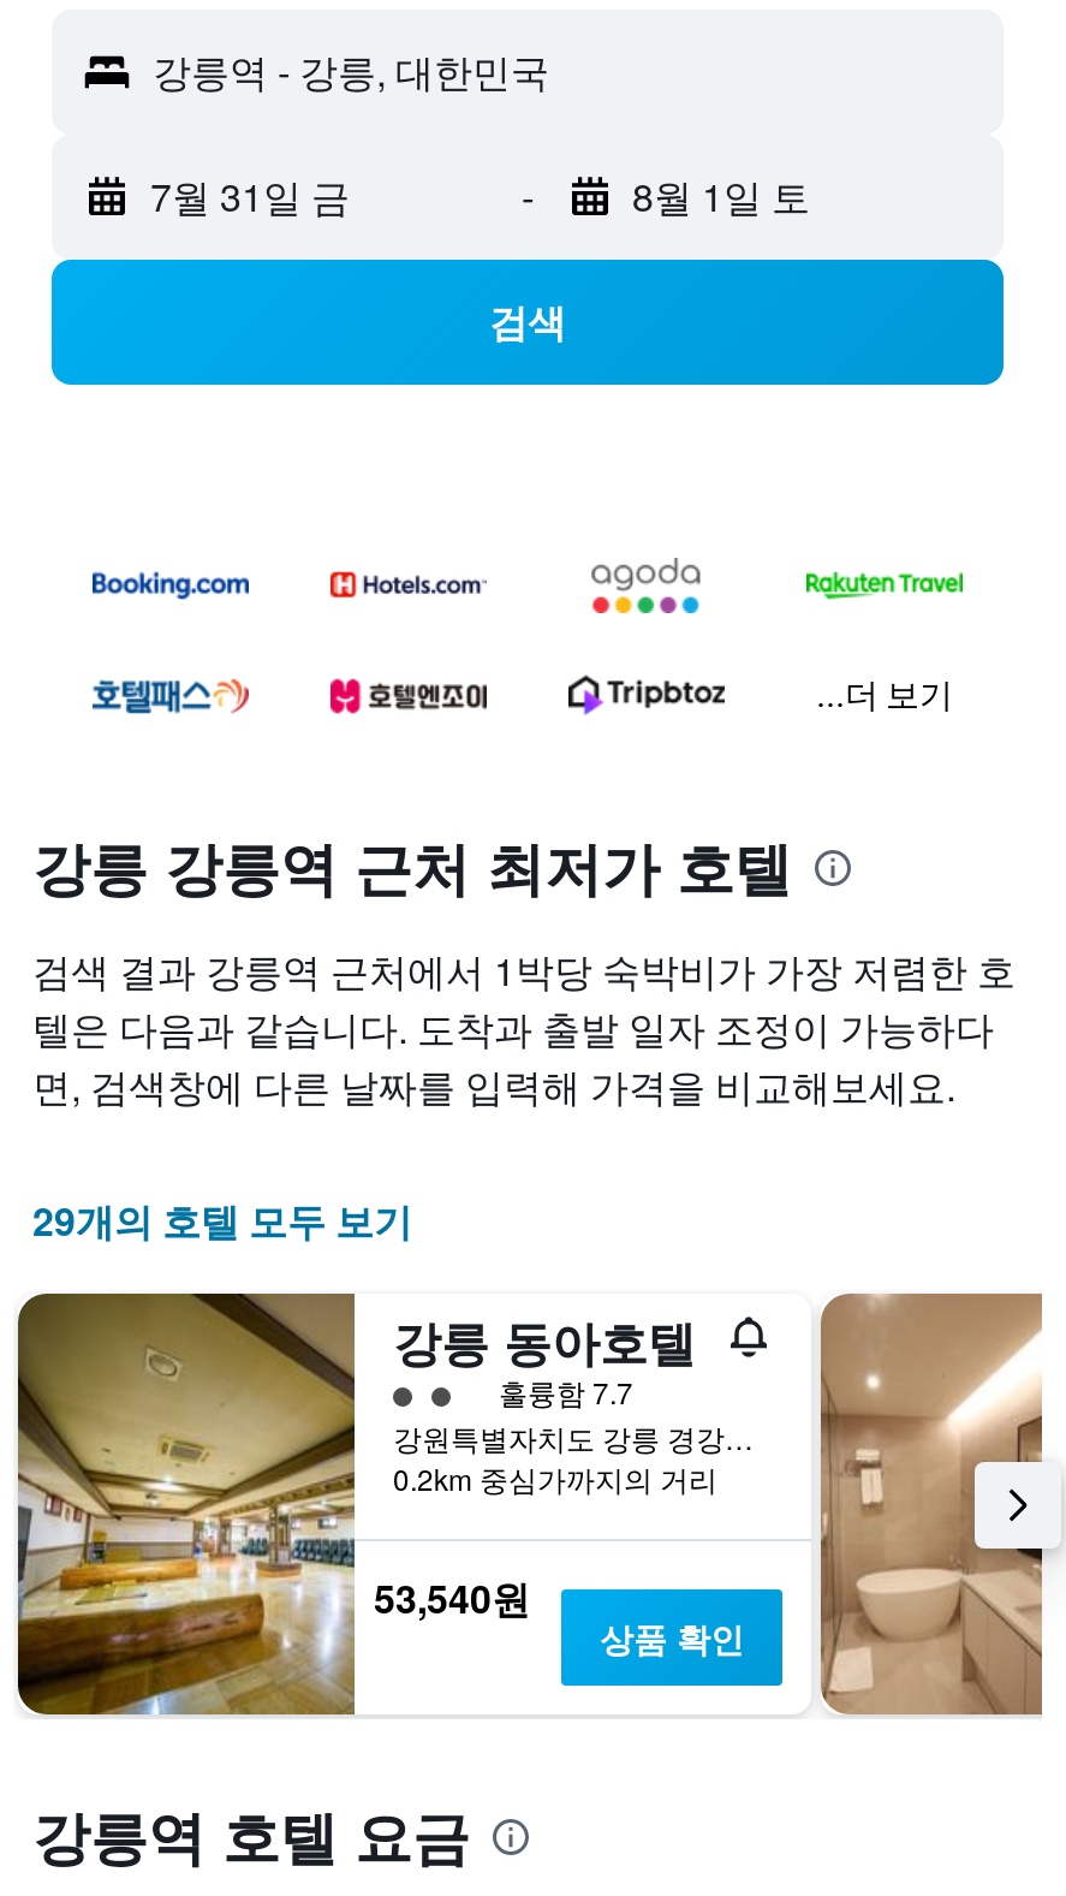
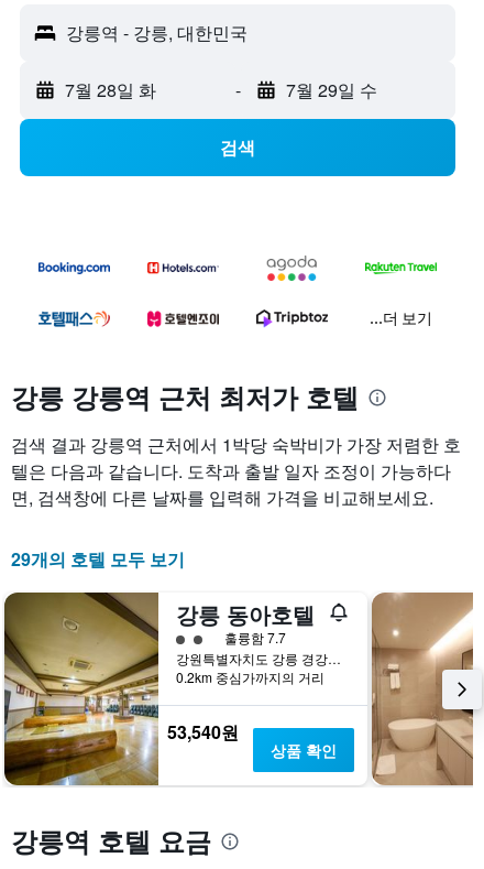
[150,169,350,224] 7월 31일 금 -> [65,77,156,103] 7월 28일 화
[632,169,810,224] 8월 1일 토 -> [285,77,377,103] 7월 29일 수

